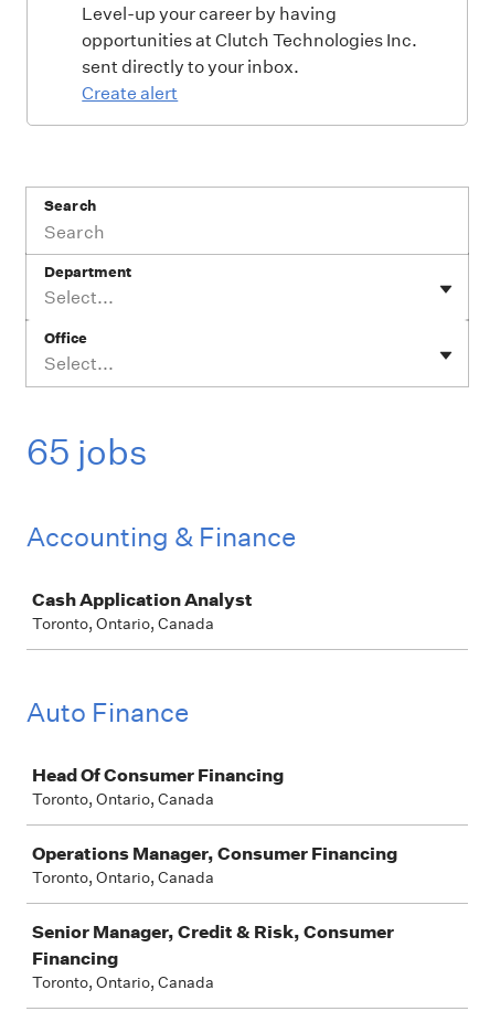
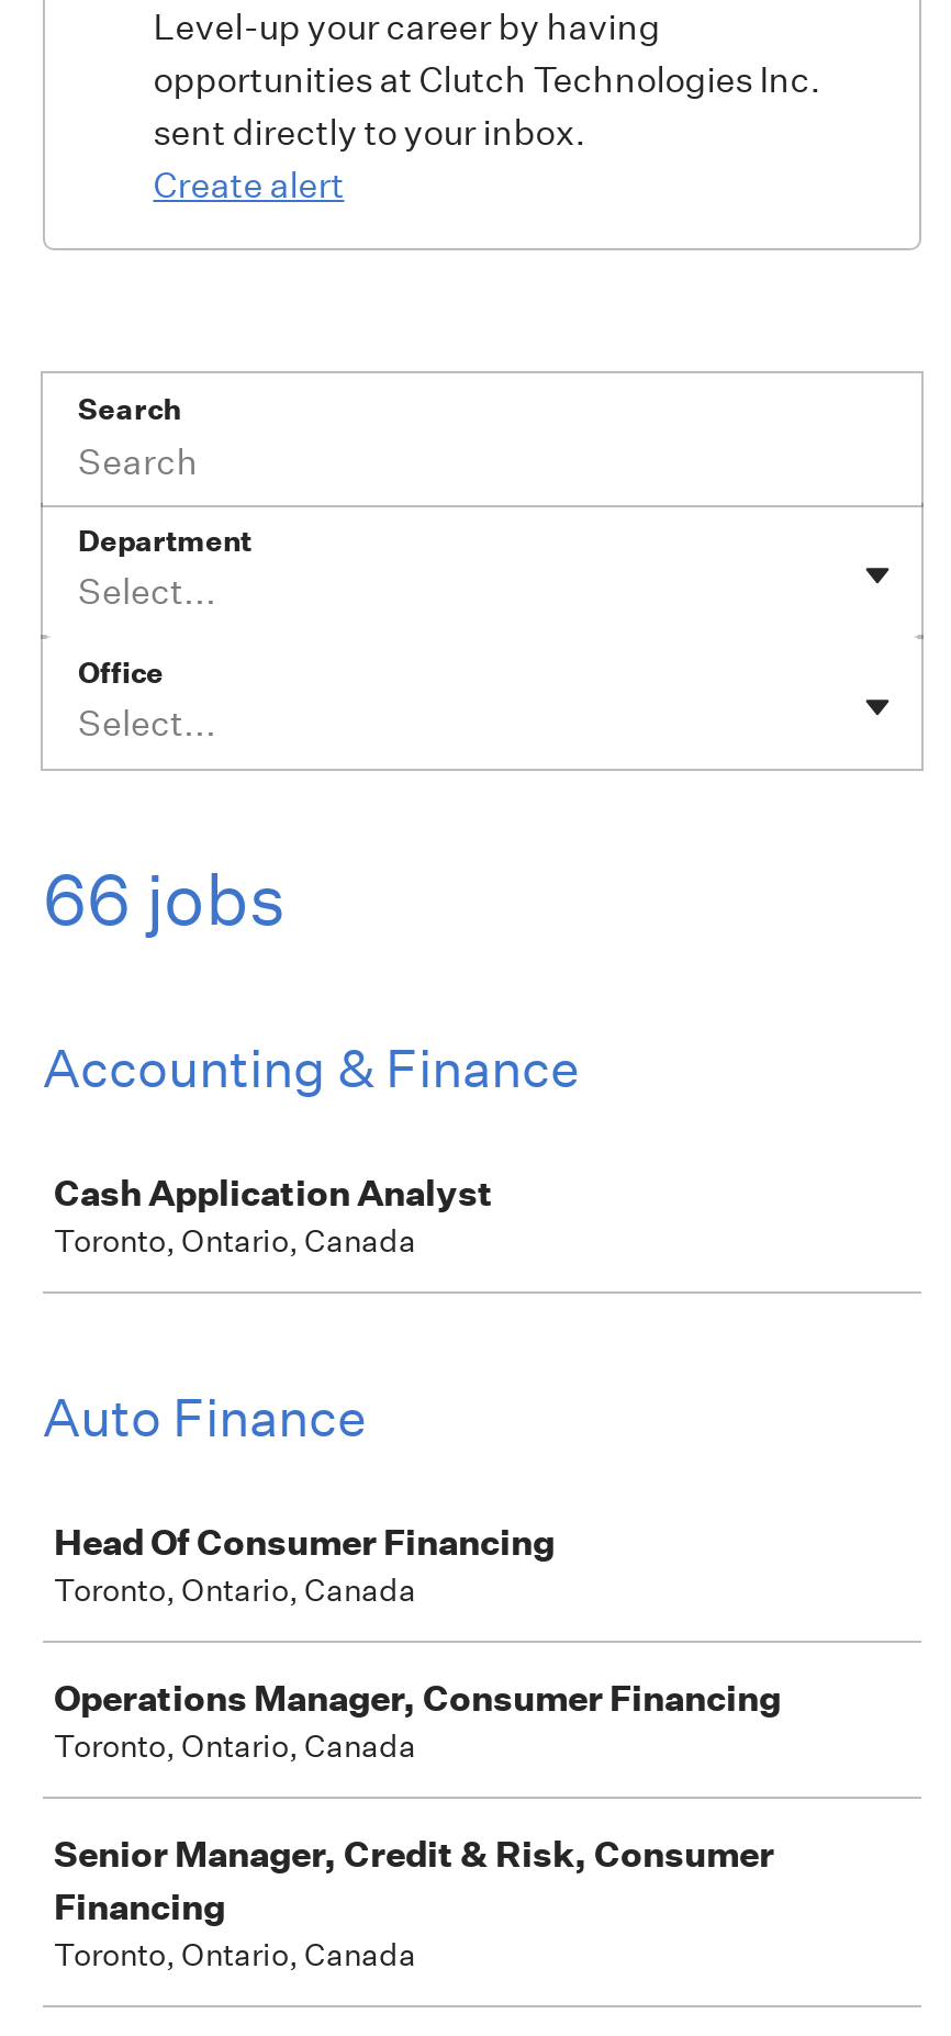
[26,430,148,473] 65 jobs -> [43,857,287,942] 66 jobs

